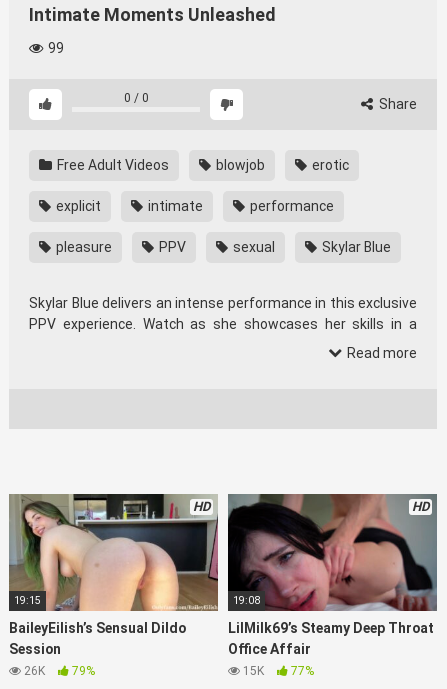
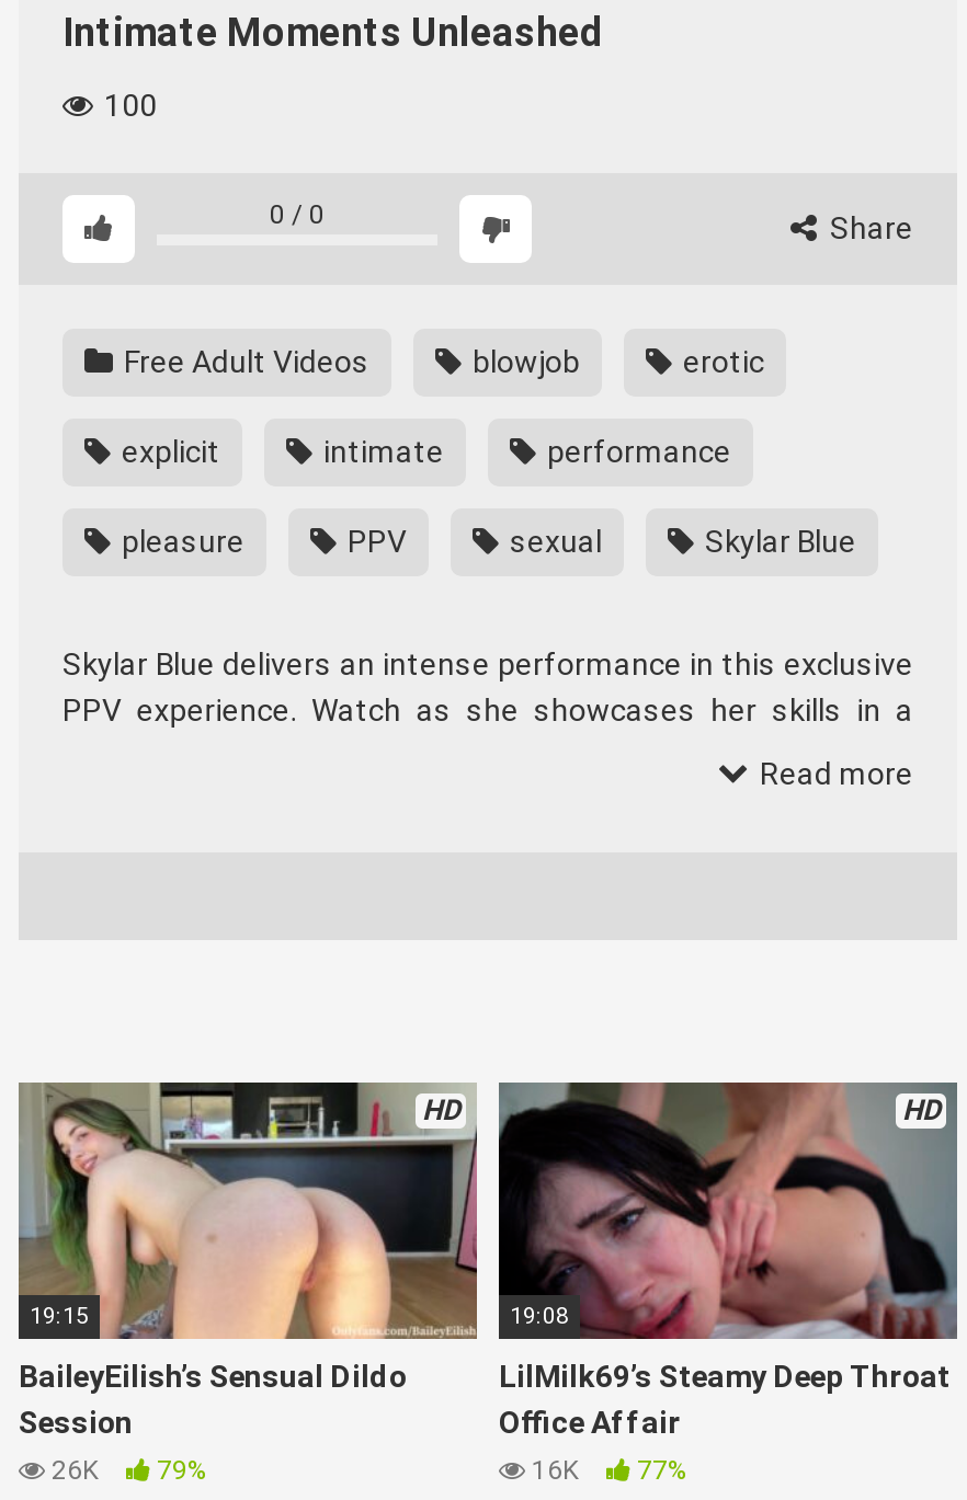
[45,40,64,56] 99 -> [98,87,157,122] 100
[240,664,314,678] 15K 77% -> [525,1456,687,1486] 16K 77%

